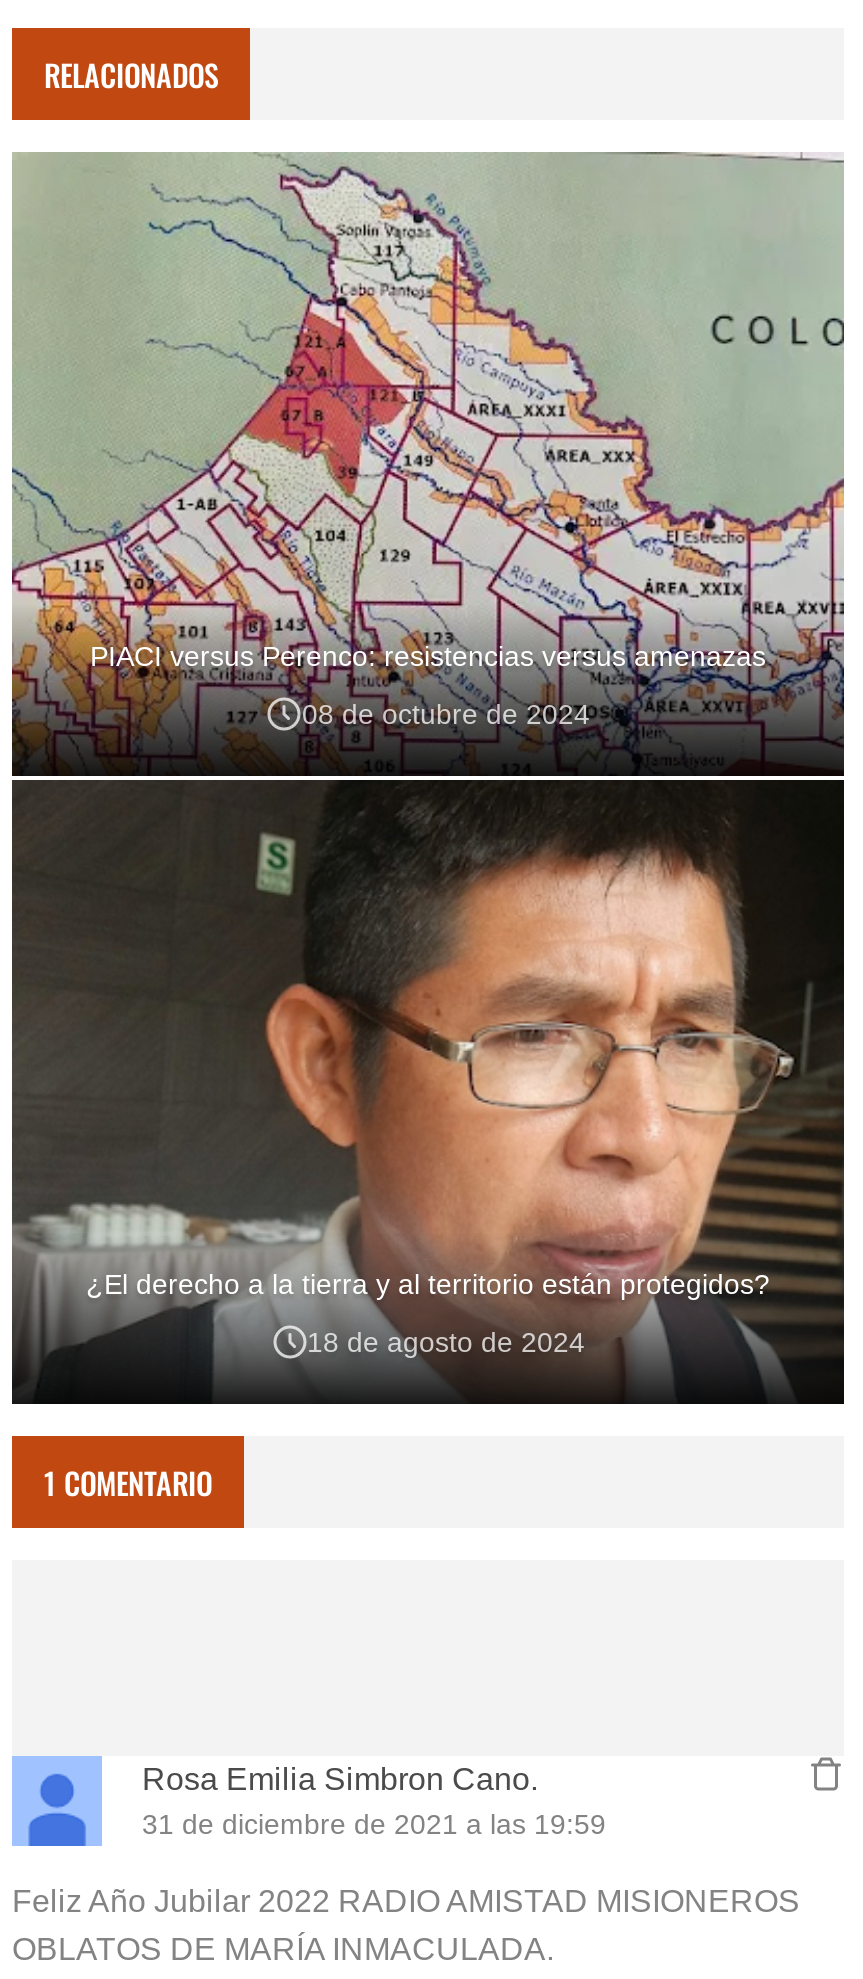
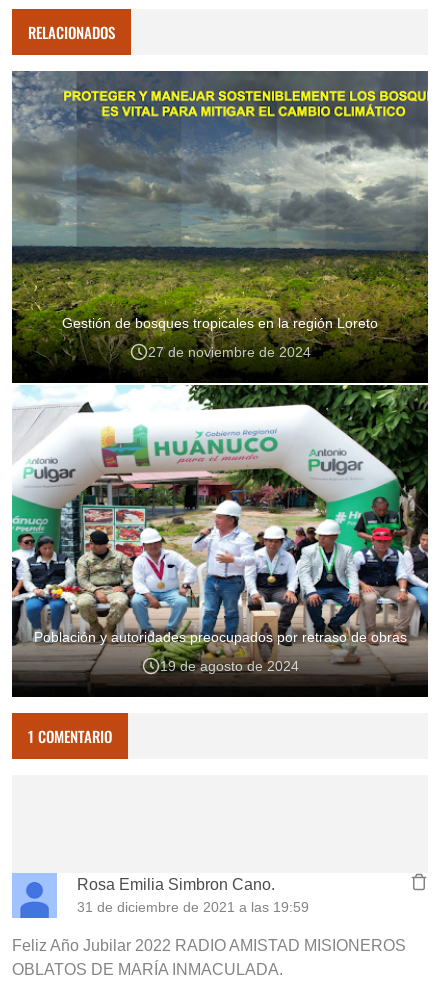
[10,152,846,1398] [image] | PIACI versus Perenco: resistencias versus amenazas -> [11,70,429,695] [image] | Gestión de bosques tropicales en la región Loreto
[302,697,590,729] 08 de octubre de 2024 -> [147,344,310,360] 27 de noviembre de 2024
[86,1267,770,1299] ¿El derecho a la tierra y al territorio están protegidos? -> [33,629,406,645] Población y autoridades preocupados por retraso de obras
[307,1325,585,1357] 18 de agosto de 2024 -> [159,658,298,674] 19 de agosto de 2024

